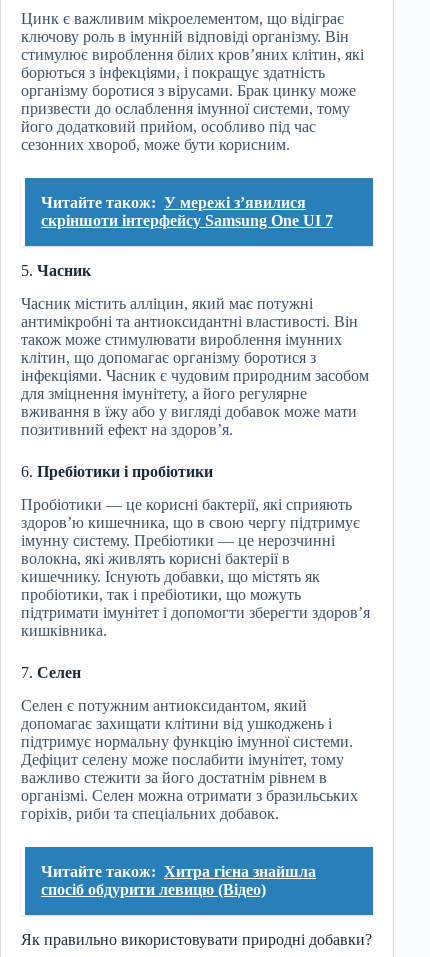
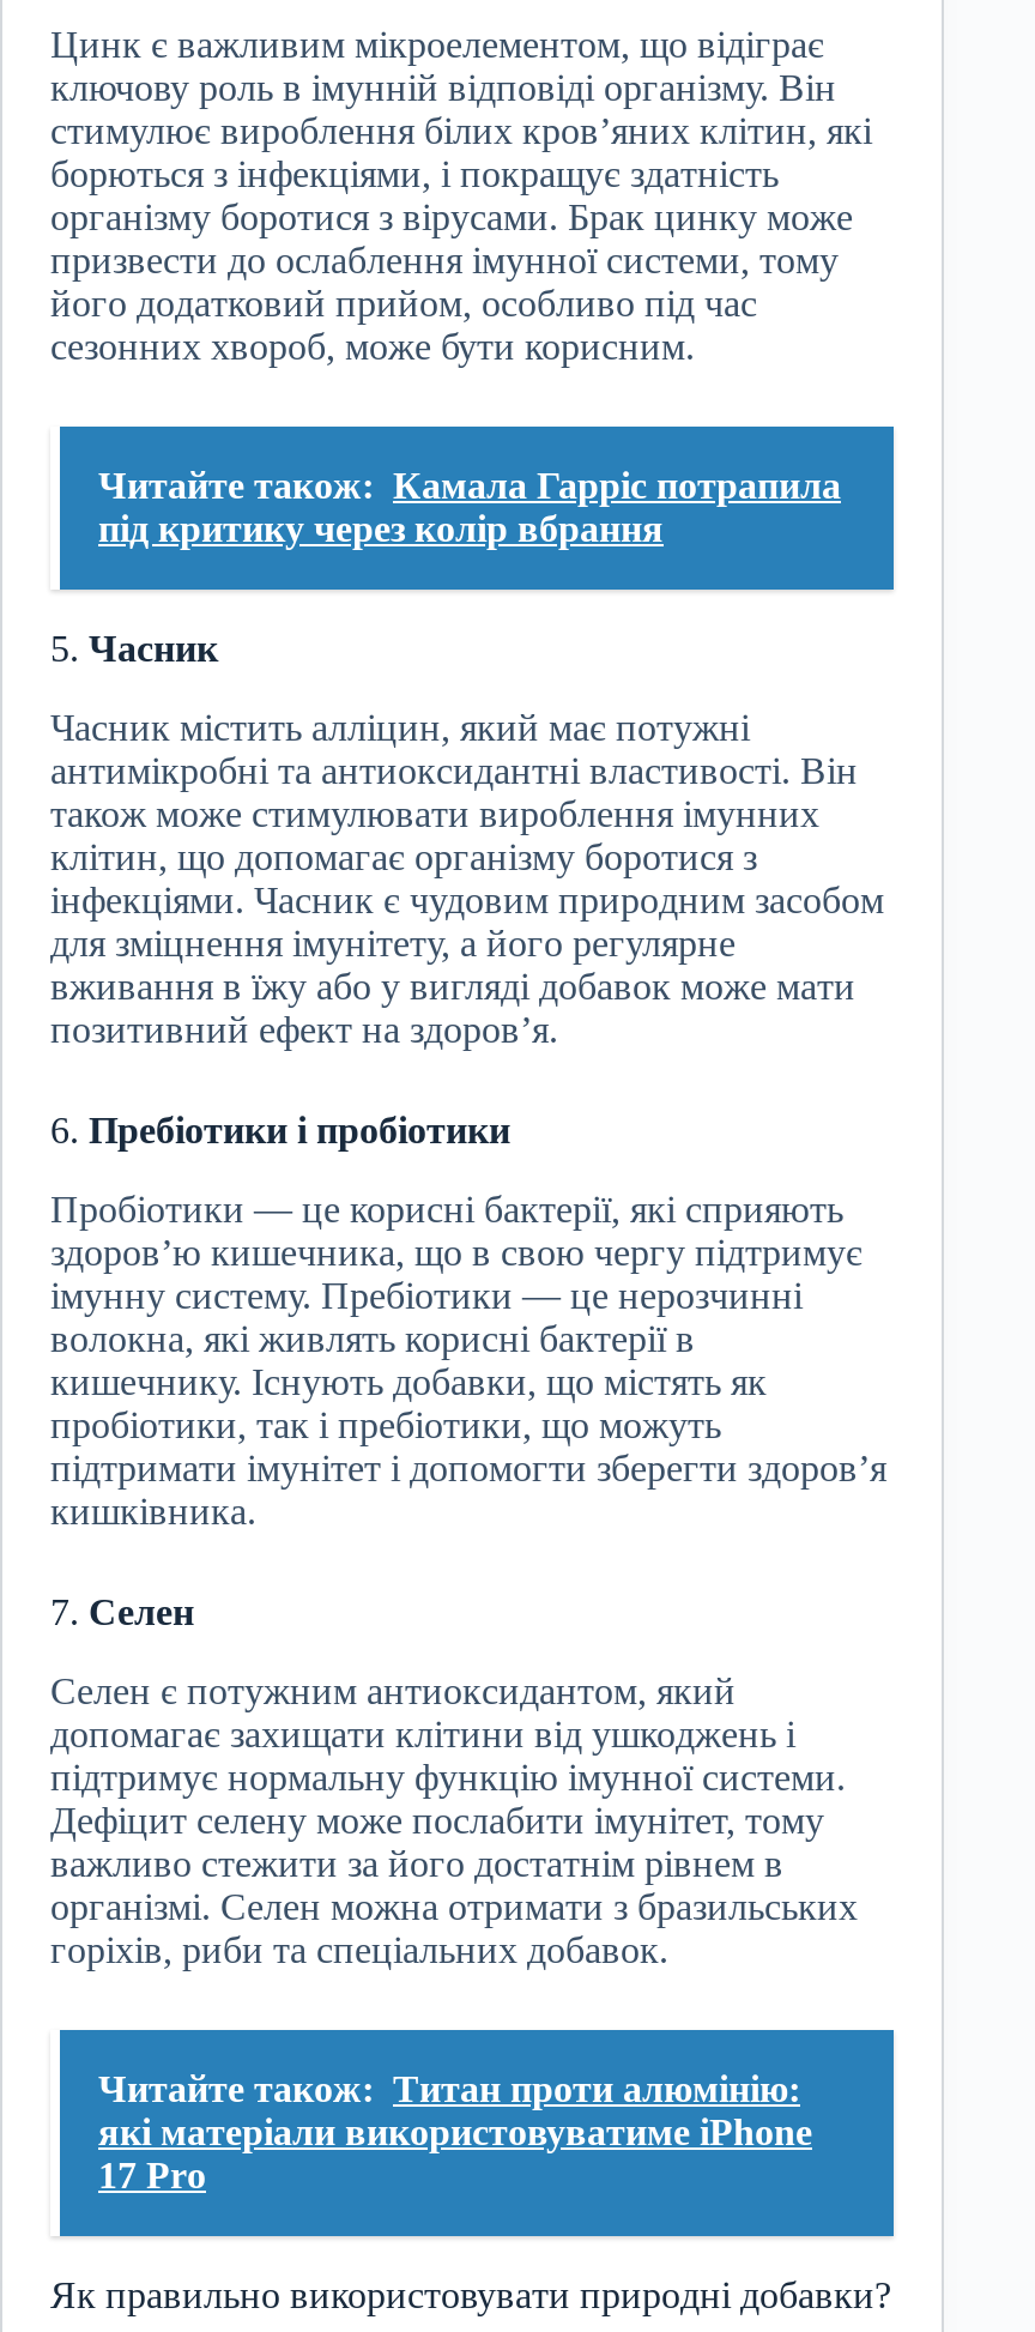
[41,194,333,229] Читайте також: У мережі з’явилися | скріншоти інтерфейсу Samsung One UI 7 -> [98,466,841,550] Читайте також: Камала Гарріс потрапила | під критику через колір вбрання
[41,863,316,898] Читайте також: Хитра гієна знайшла | спосіб обдурити левицю (Відео) -> [98,2068,812,2195] Читайте також: Титан проти алюмінію: | які матеріали використовуватиме iPhone | 17 Pro

